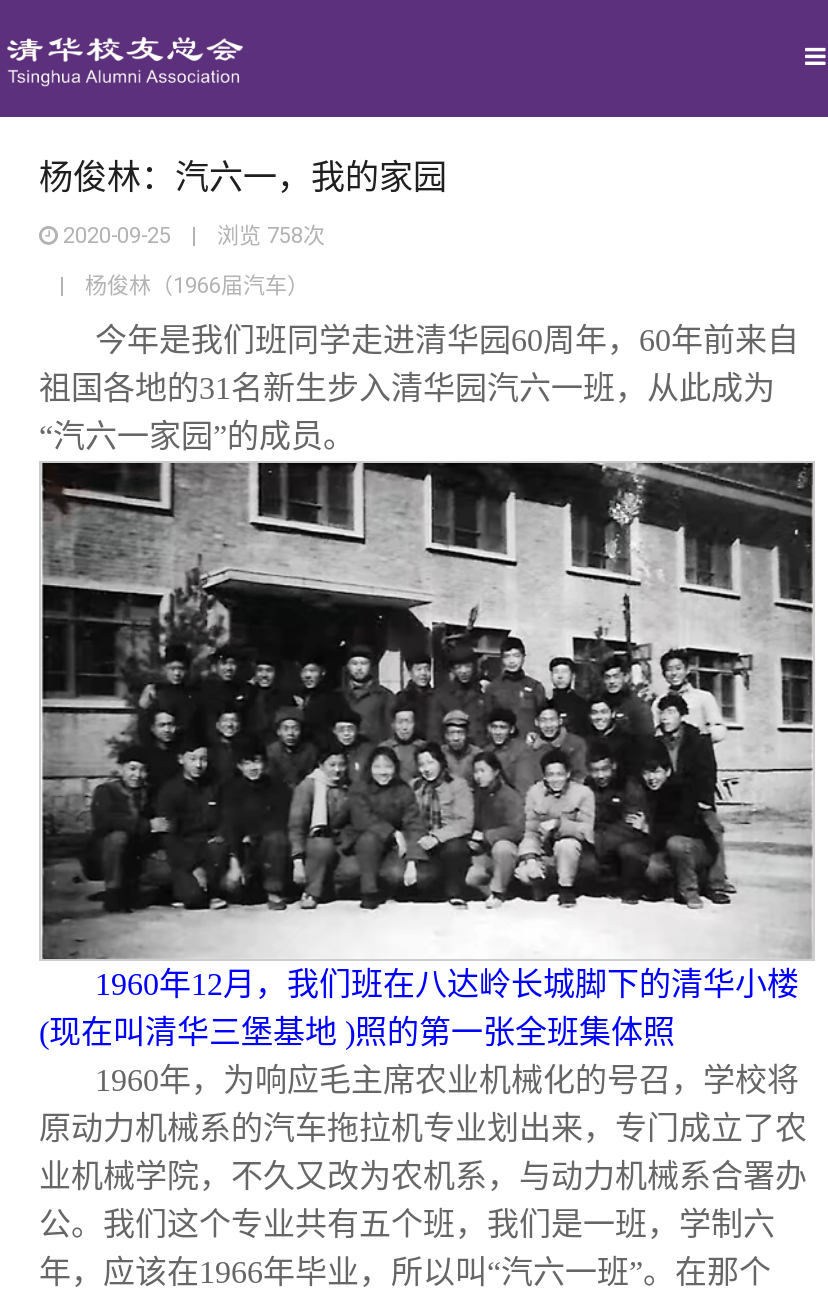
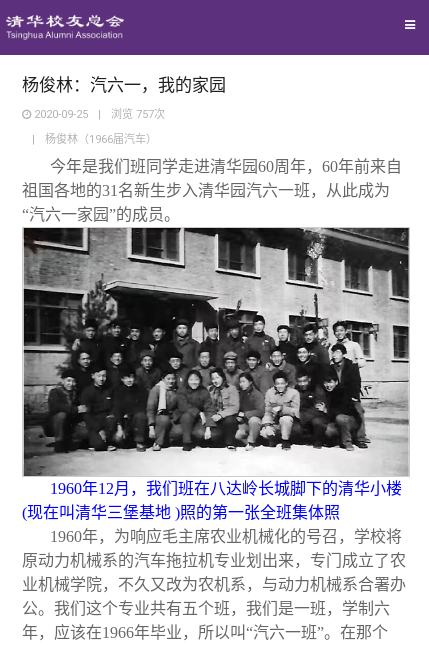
[217,223,325,249] 浏览758次 -> [111,108,165,121] 浏览757次

